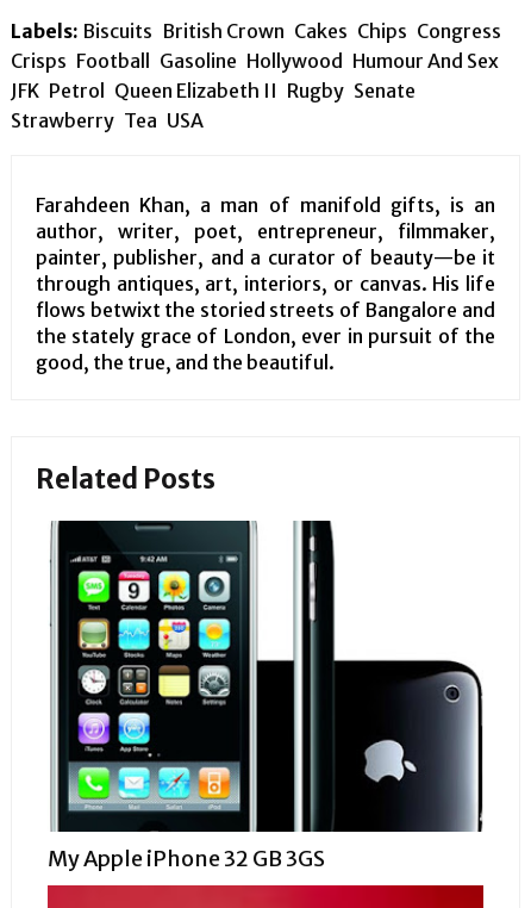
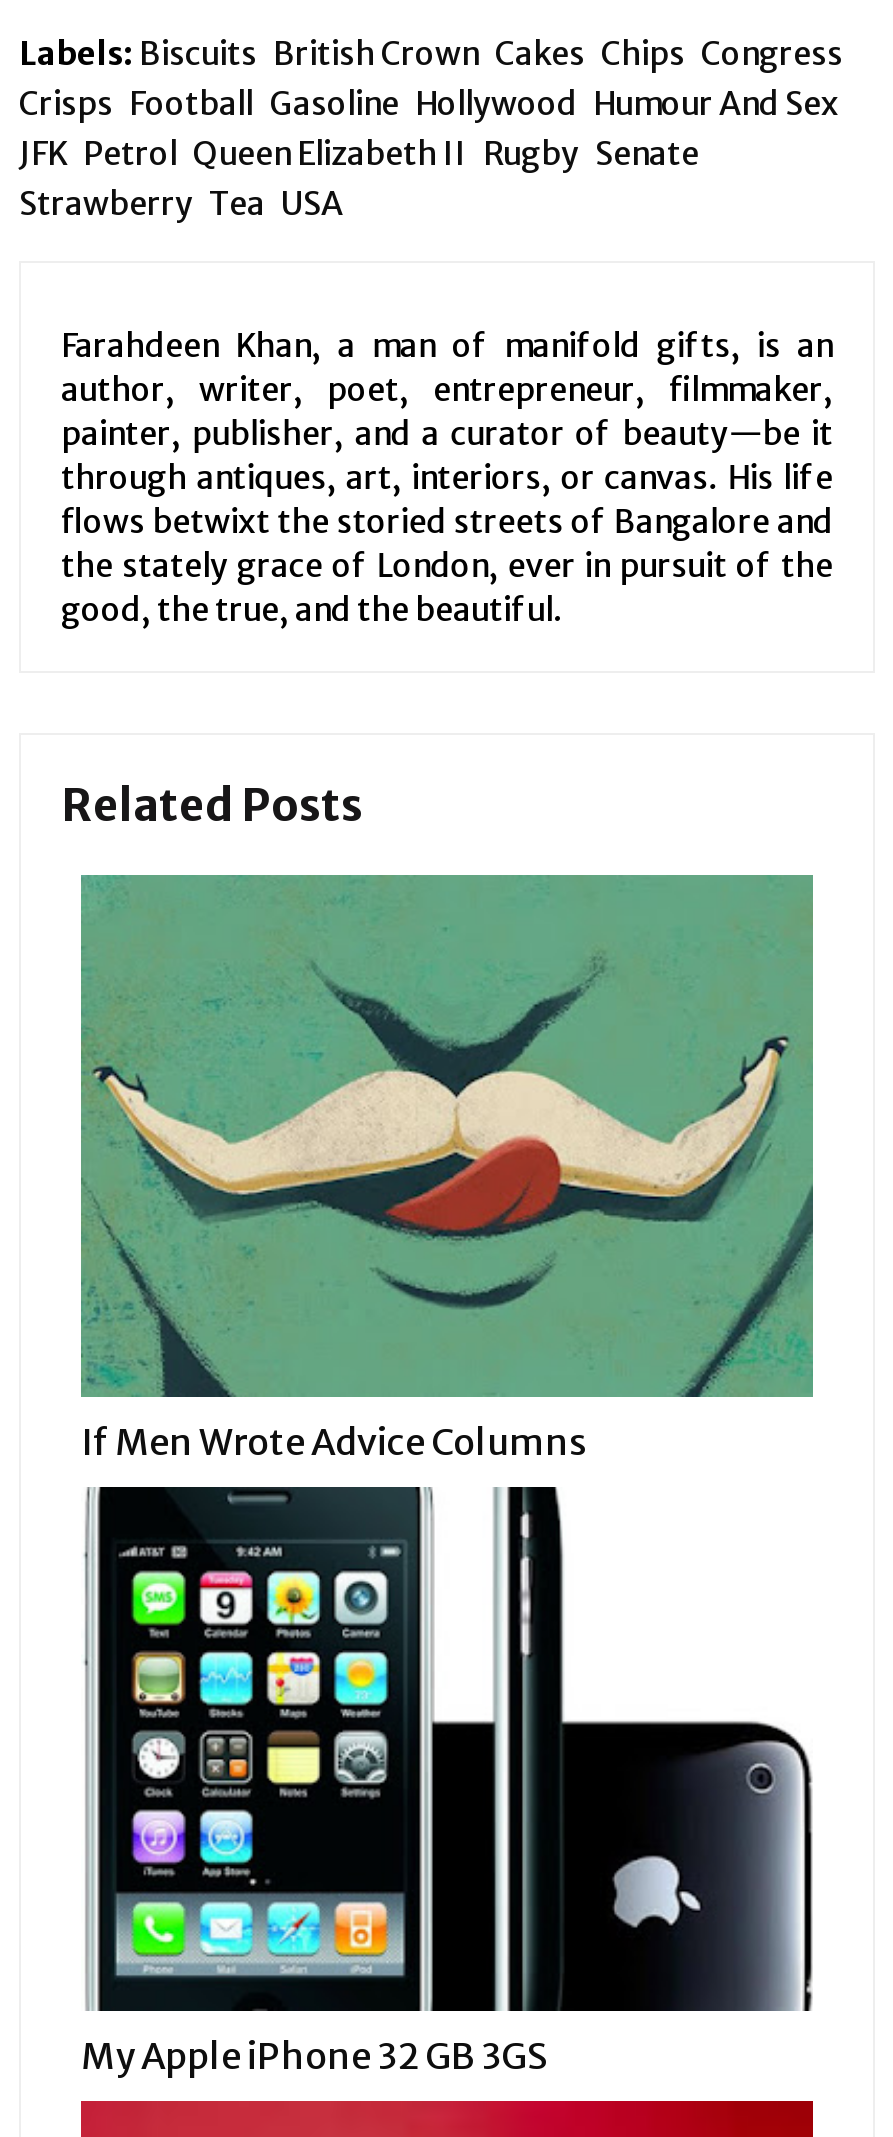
none -> [79,873,815,1465] [image] | If Men Wrote Advice Columns

